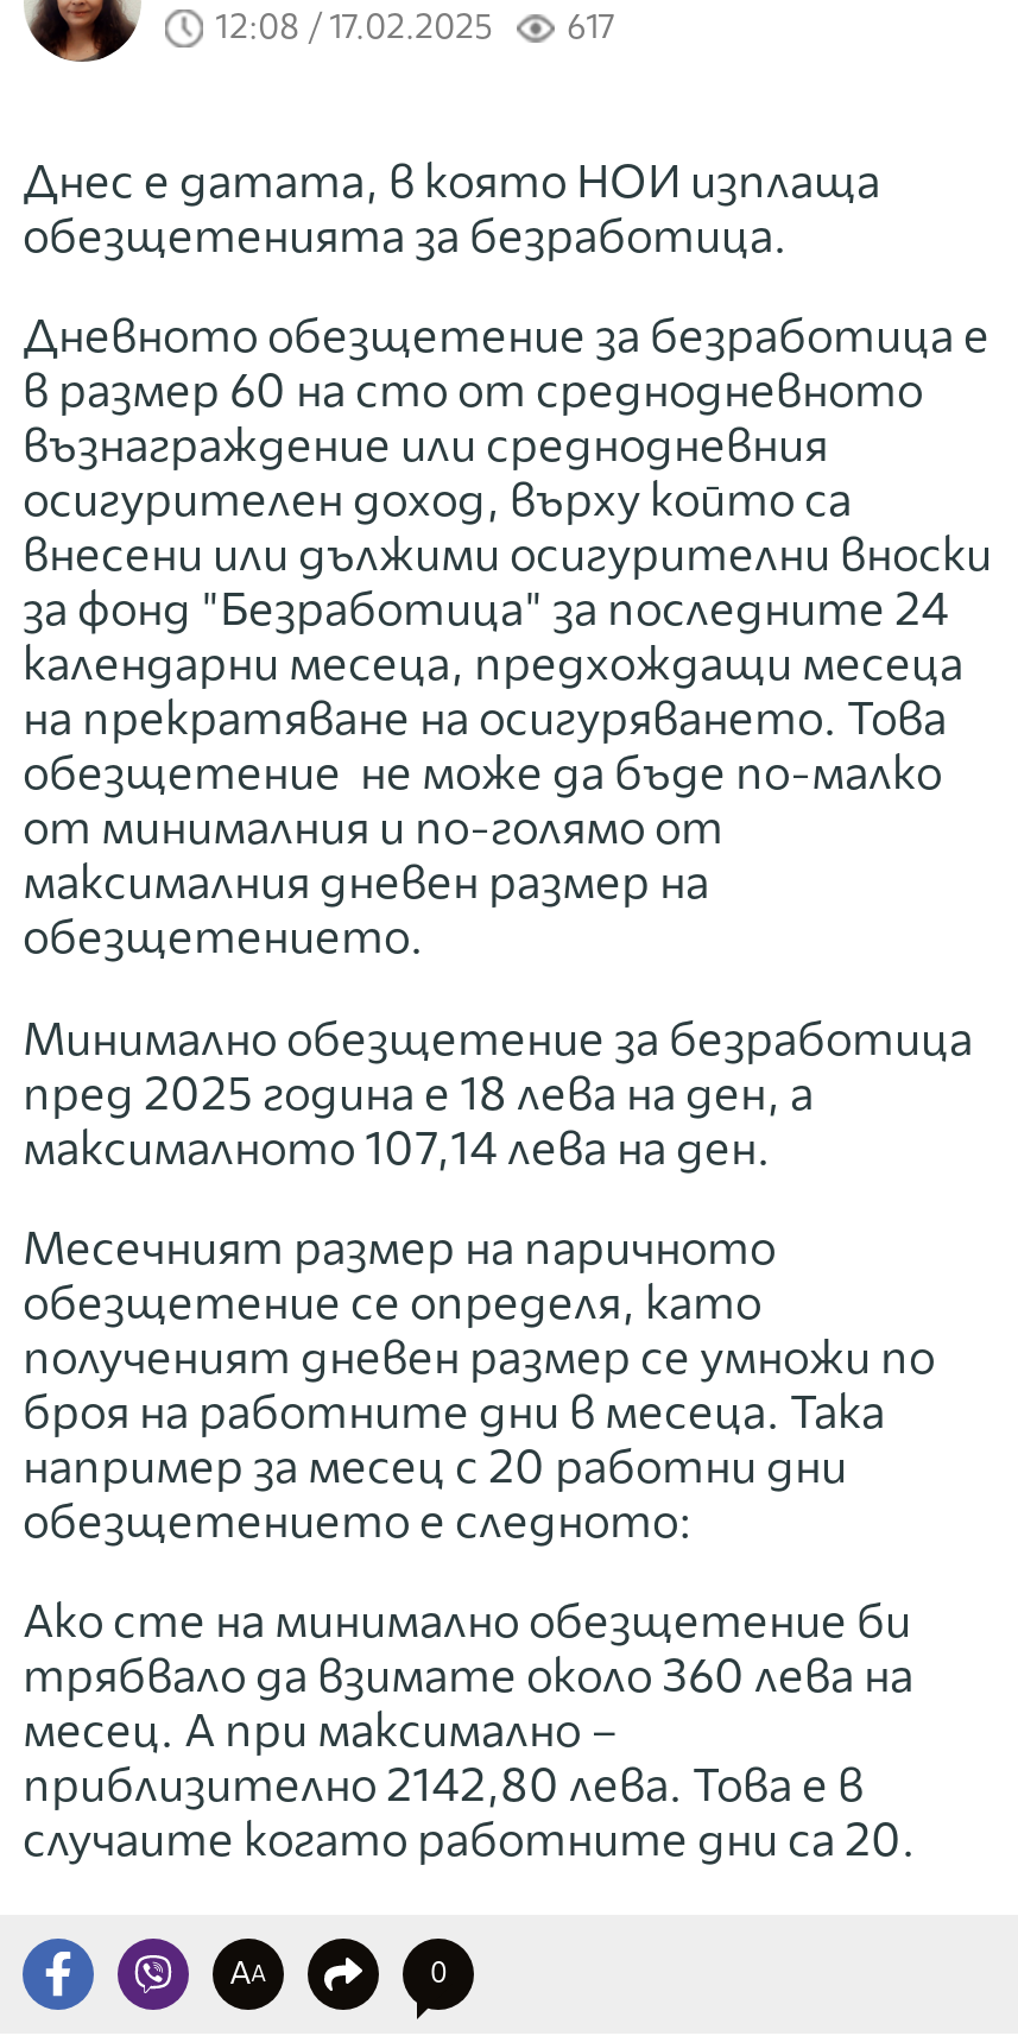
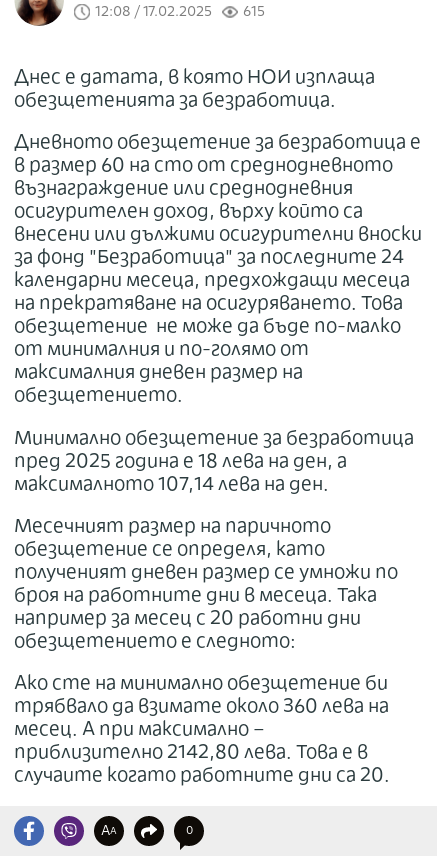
[215,7,614,48] 12:08 / 17.02.2025 617 -> [95,3,265,20] 12:08 / 17.02.2025 615

